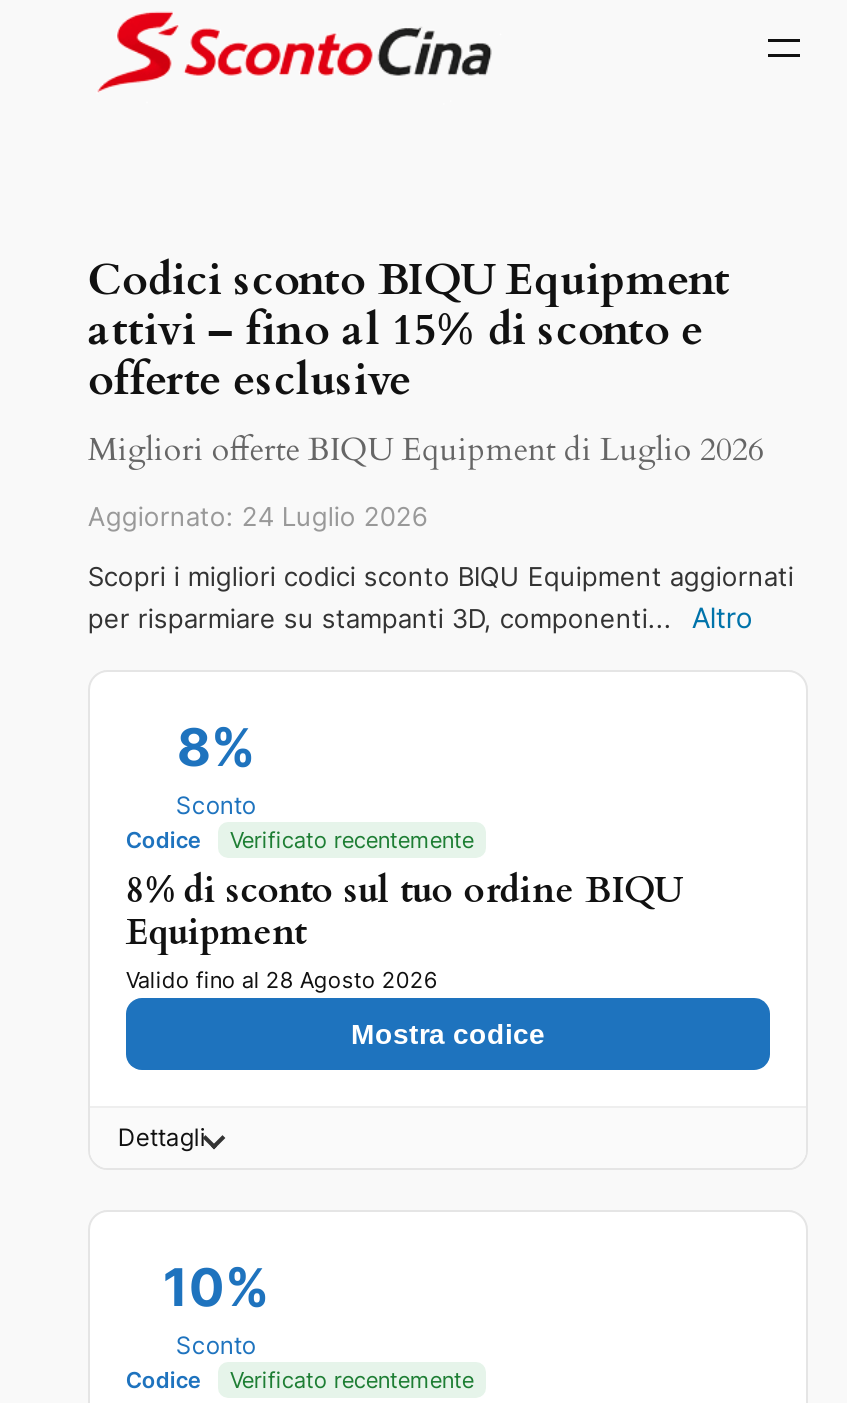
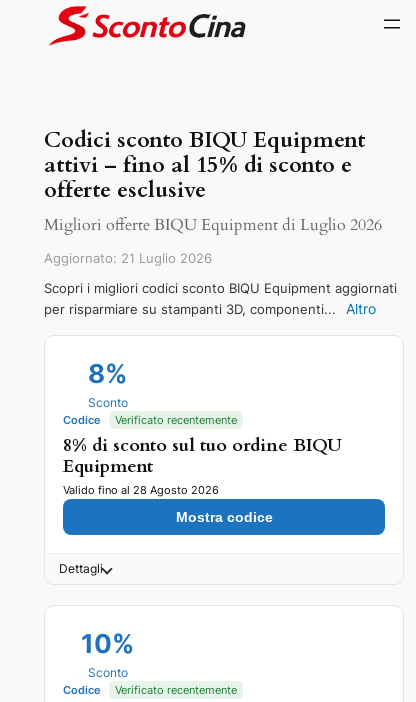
[88,500,428,532] Aggiornato: 24 Luglio 2026 -> [44,250,212,266] Aggiornato: 21 Luglio 2026

